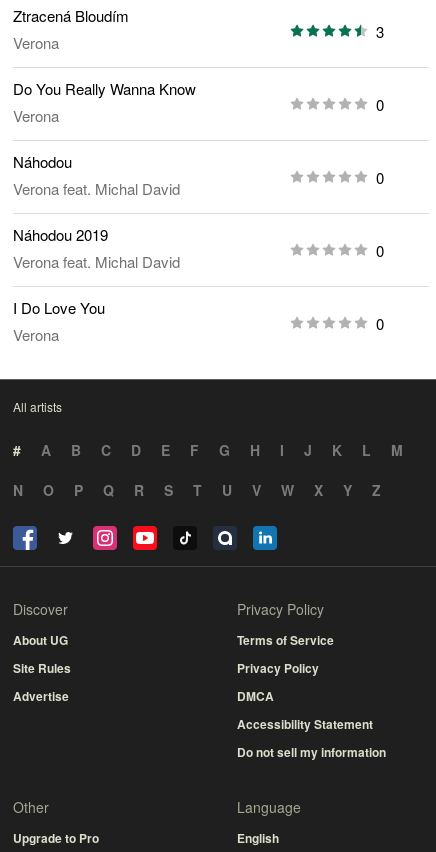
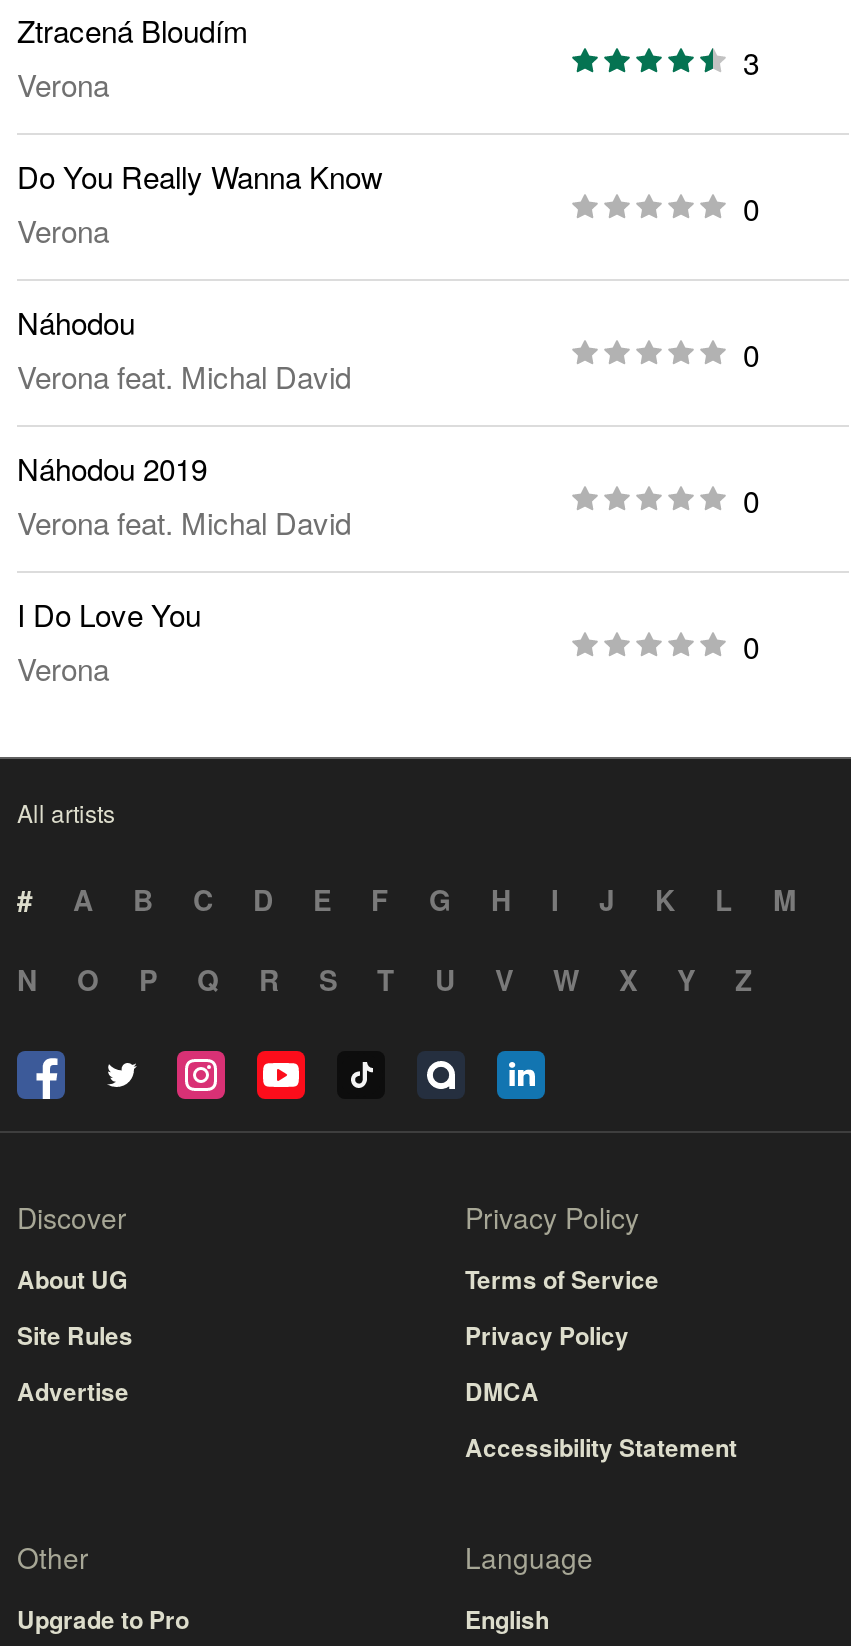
[237,743,386,761] Do not sell my information -> none

